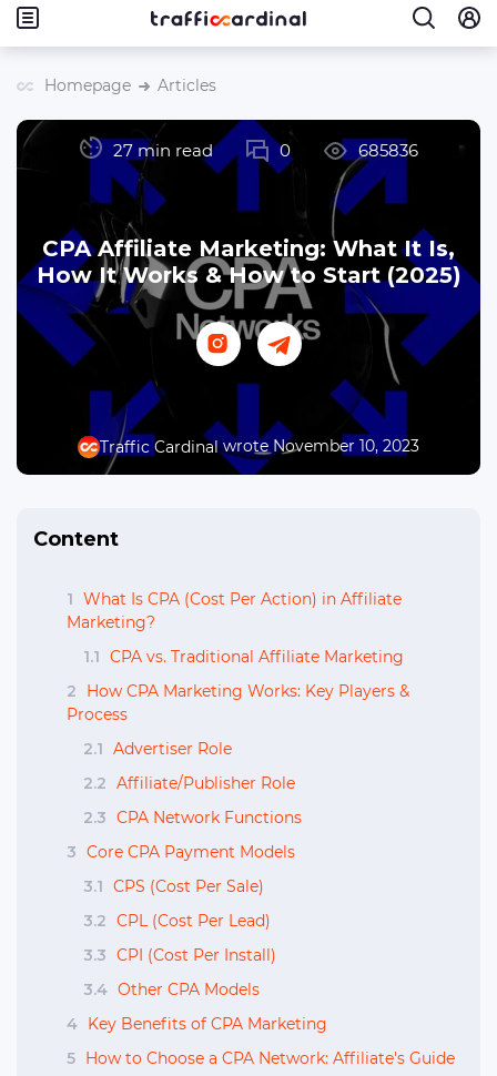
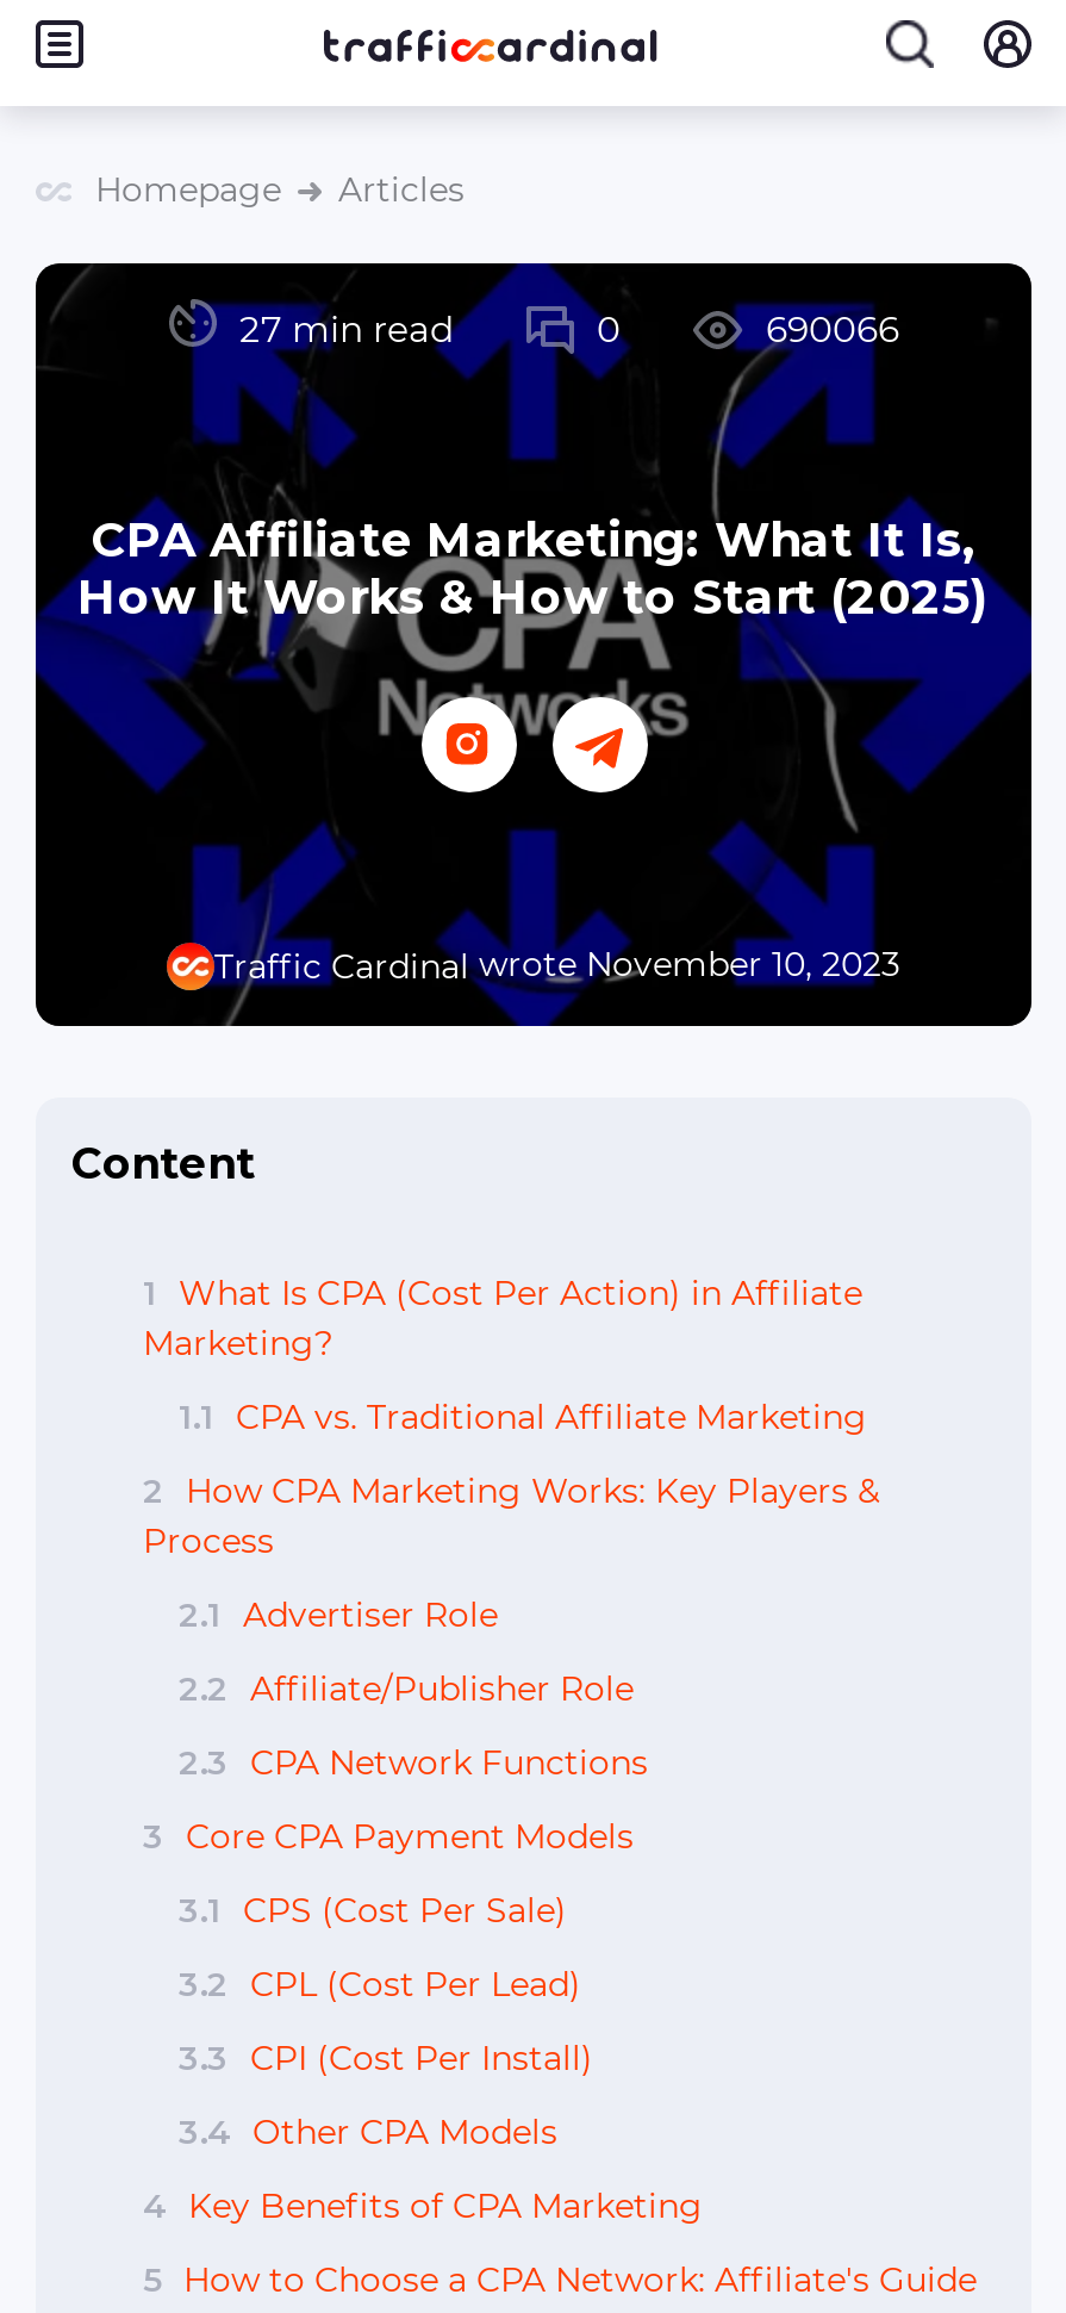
[358,140,418,161] 685836 -> [766,306,899,352] 690066

